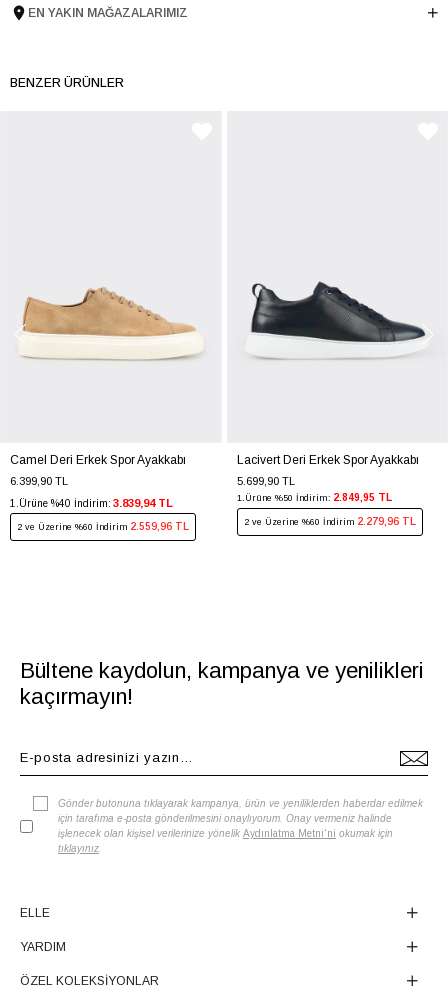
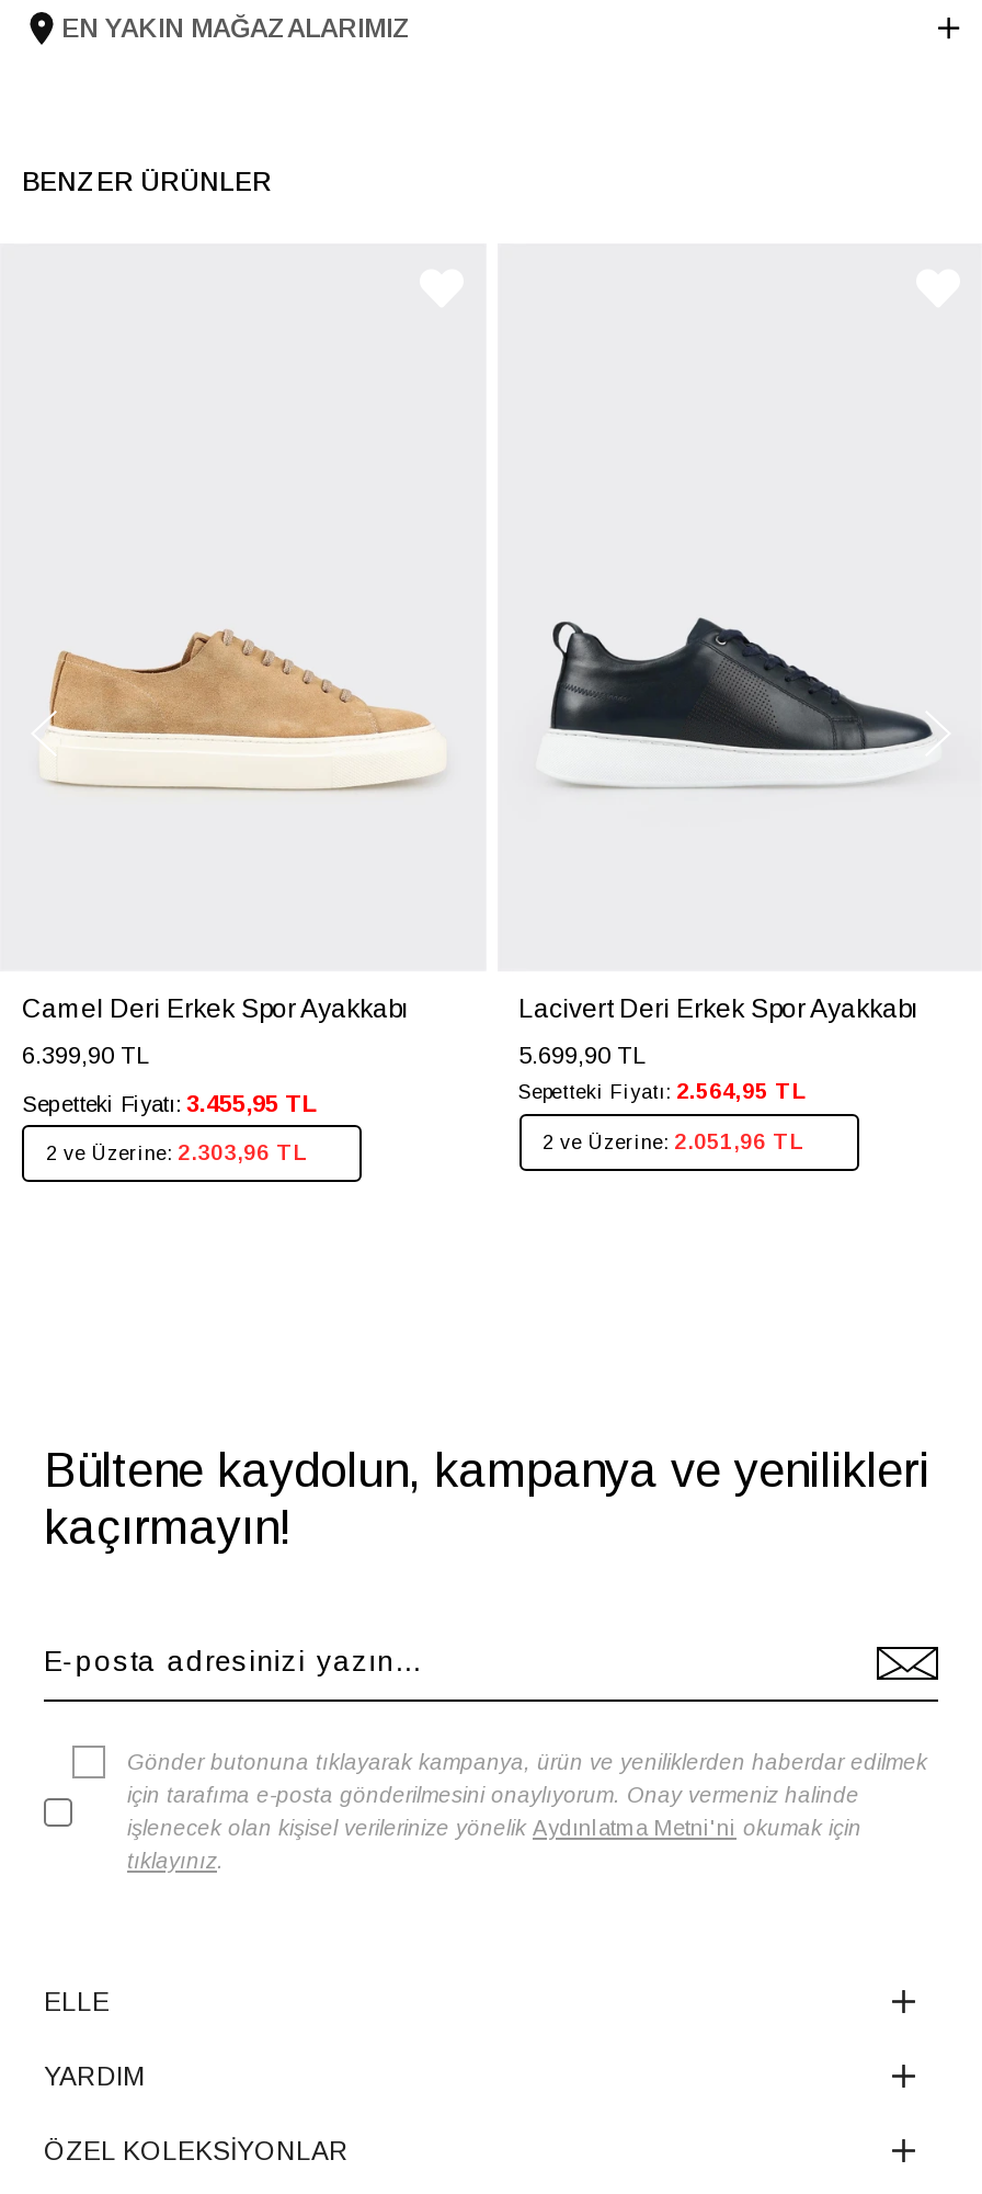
[10,497,173,509] 1.Ürüne %40 İndirim: 3.839,94 TL -> [22,1090,318,1116] Sepetteki Fiyatı: 3.455,95 TL
[236,492,391,503] 1.Ürüne %50 İndirim: 2.849,95 TL -> [518,1079,806,1103] Sepetteki Fiyatı: 2.564,95 TL
[17,521,189,532] 2 ve Üzerine %60 İndirim 2.559,96 TL -> [46,1140,307,1164] 2 ve Üzerine: 2.303,96 TL
[243,516,415,527] 2 ve Üzerine %60 İndirim 2.279,96 TL -> [543,1129,803,1153] 2 ve Üzerine: 2.051,96 TL

